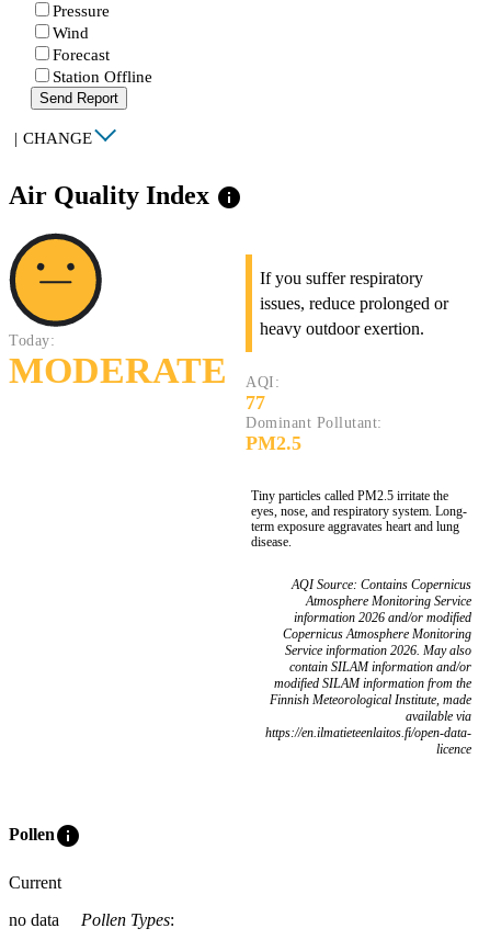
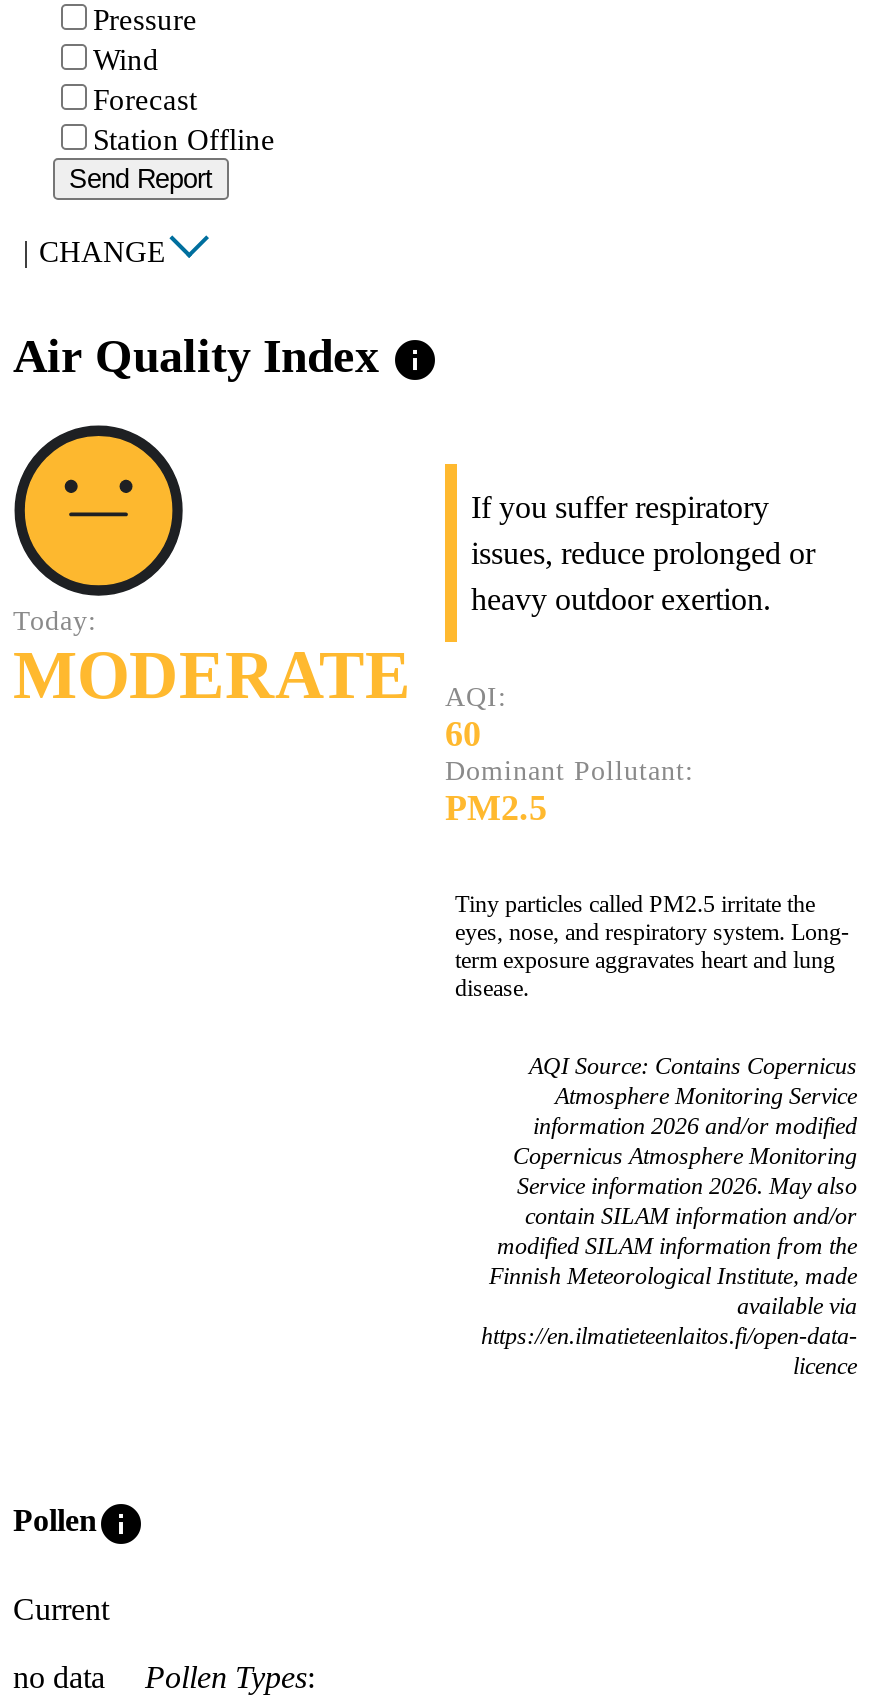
[246,392,265,414] 77 -> [445,714,481,754] 60

